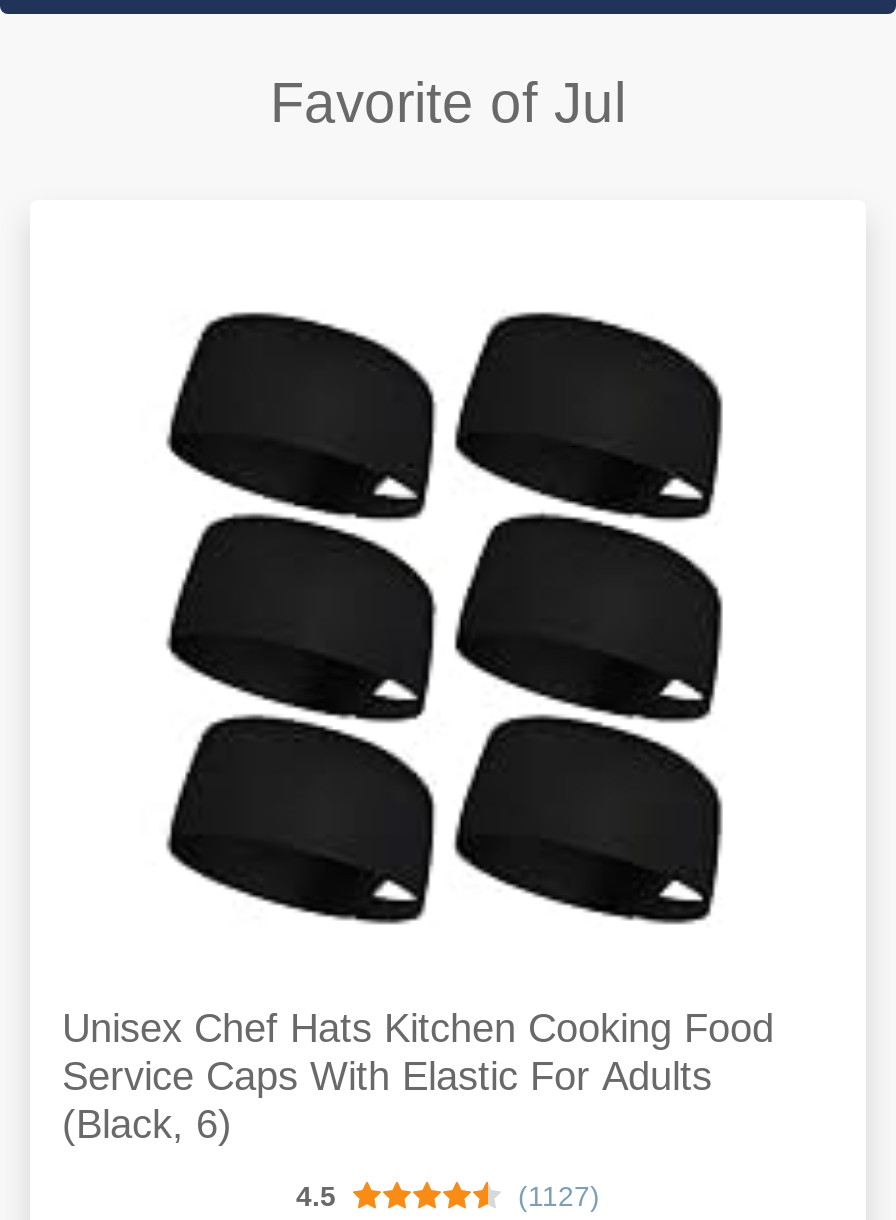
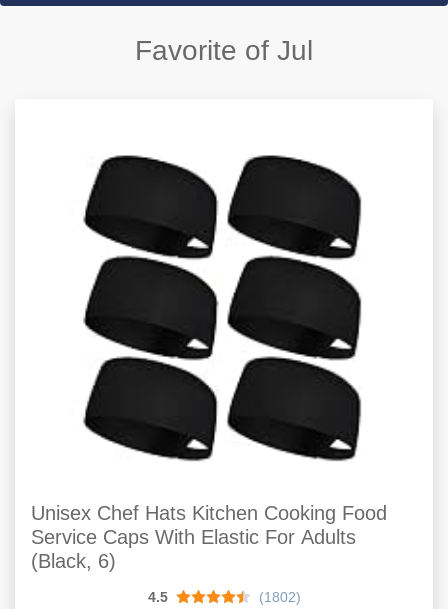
[518,1180,600,1212] (1127) -> [258,589,300,605] (1802)

